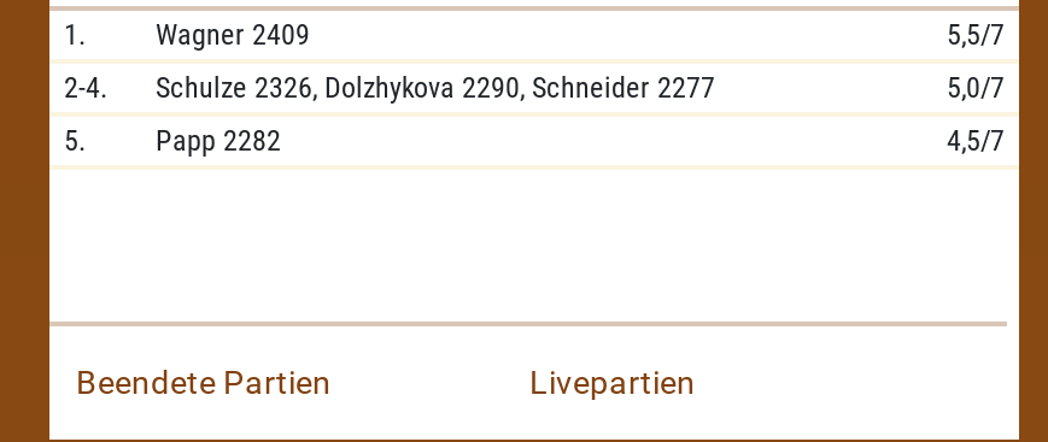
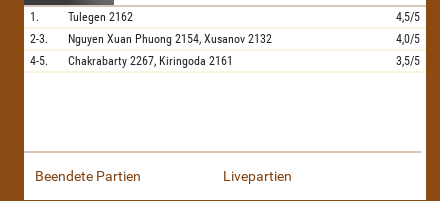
[156,18,1005,52] Wagner 2409 | 5,5/7 -> [68,10,420,24] Tulegen 2162 | 4,5/5
[64,71,1005,105] 2-4. | Schulze 2326, Dolzhykova 2290, Schneider 2277 | 5,0/7 -> [30,32,420,46] 2-3. | Nguyen Xuan Phuong 2154, Xusanov 2132 | 4,0/5
[64,124,1005,158] 5. | Papp 2282 | 4,5/7 -> [30,54,420,68] 4-5. | Chakrabarty 2267, Kiringoda 2161 | 3,5/5

